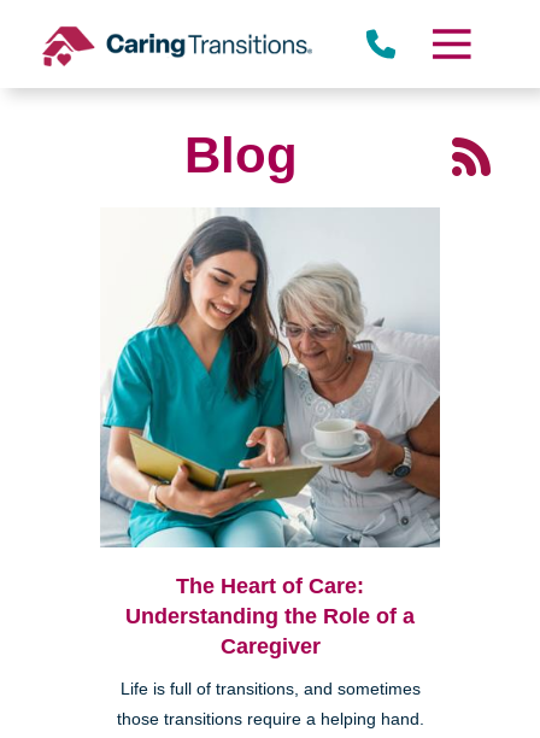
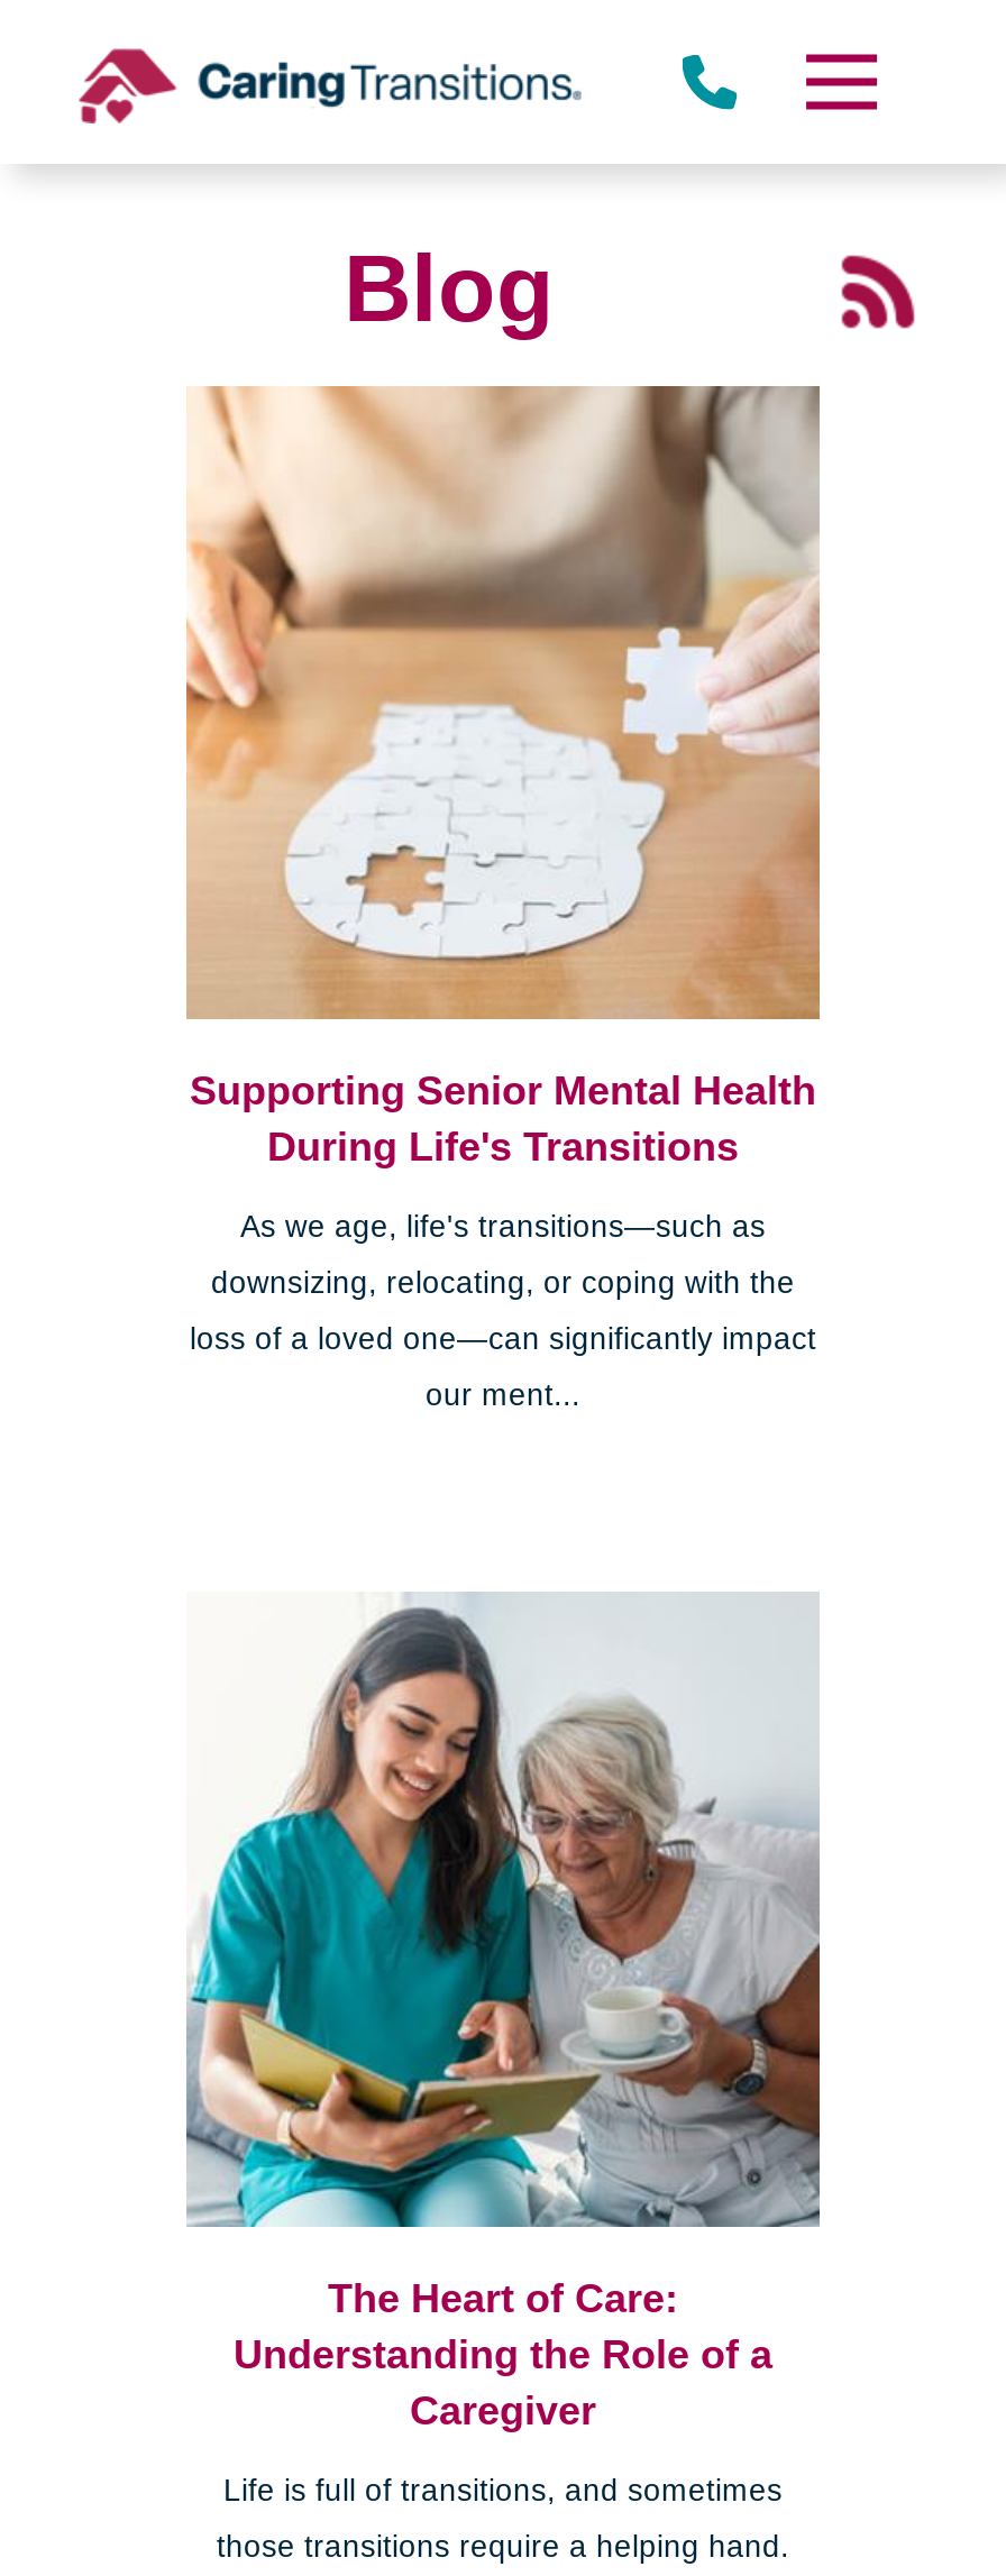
none -> [184,384,822,1413] [image] | Supporting Senior Mental Health | During Life's Transitions | As we age, life's transitions—such as | downsizing, relocating, or coping with the | loss of a loved one—can significantly impact | our ment...

